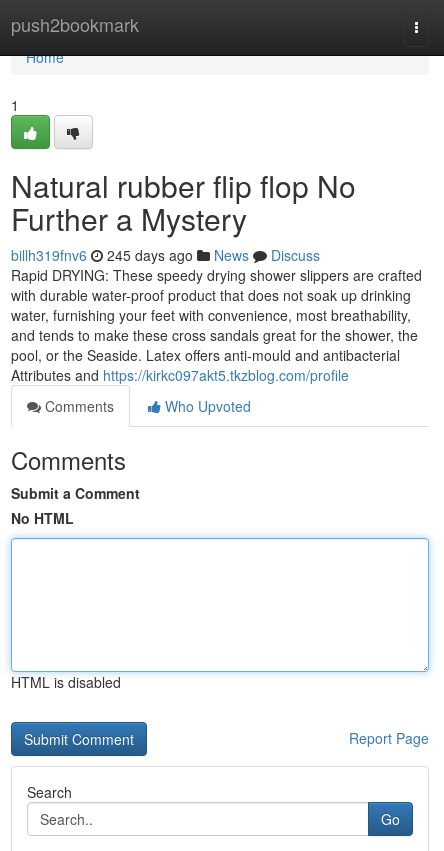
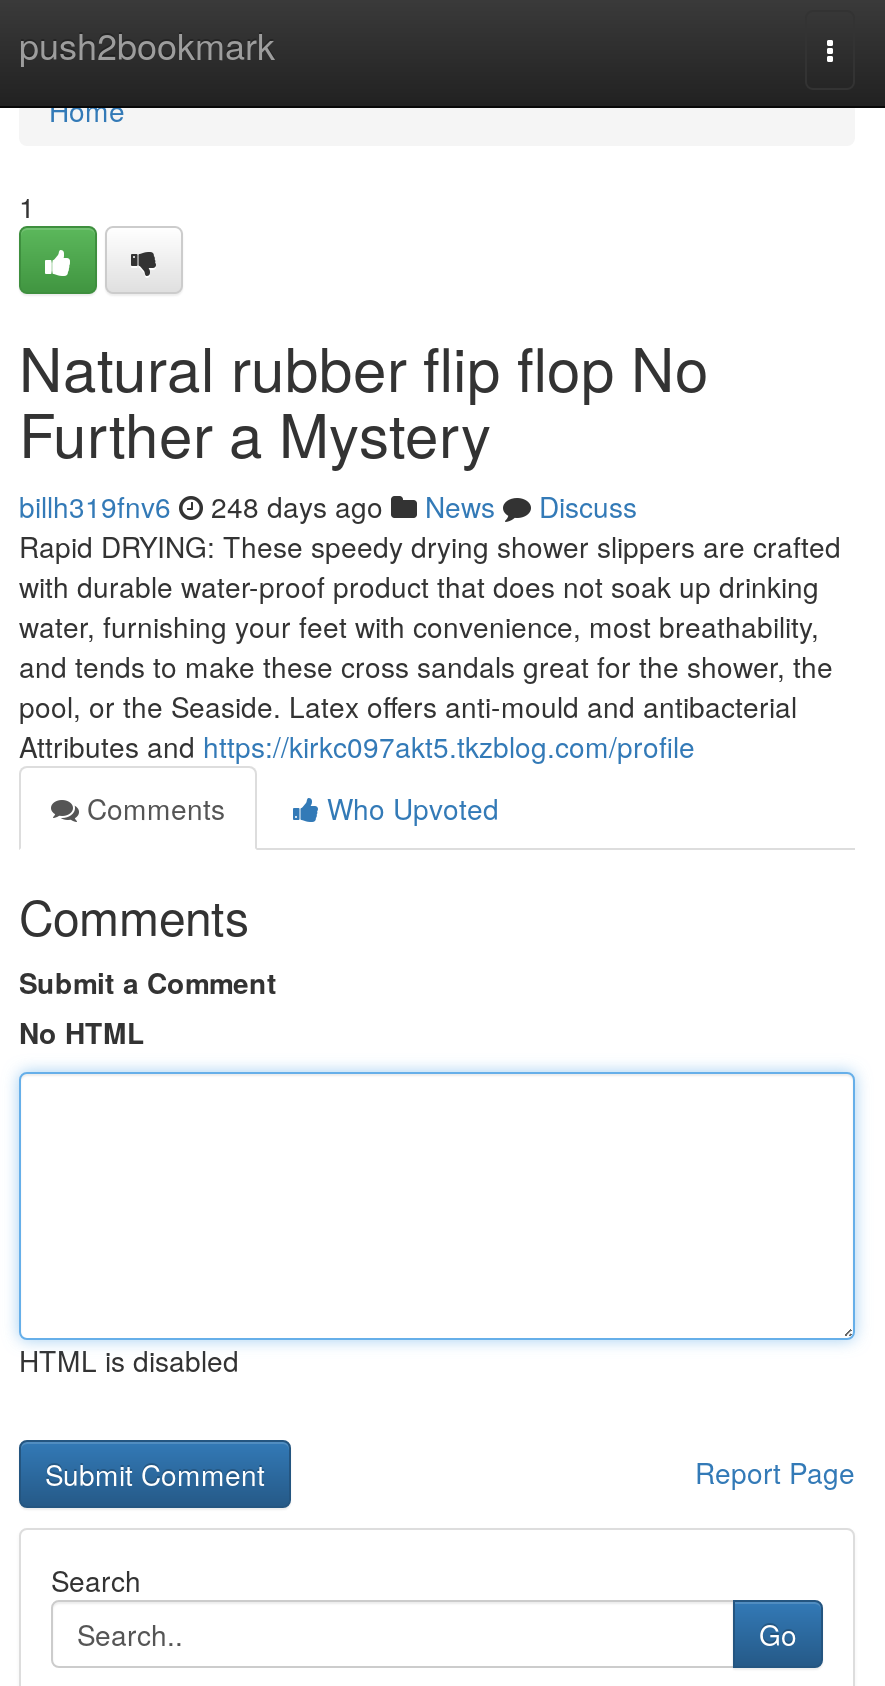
[11,245,320,265] billh319fnv6 245 days ago News Discuss -> [19,486,637,526] billh319fnv6 248 days ago News Discuss

